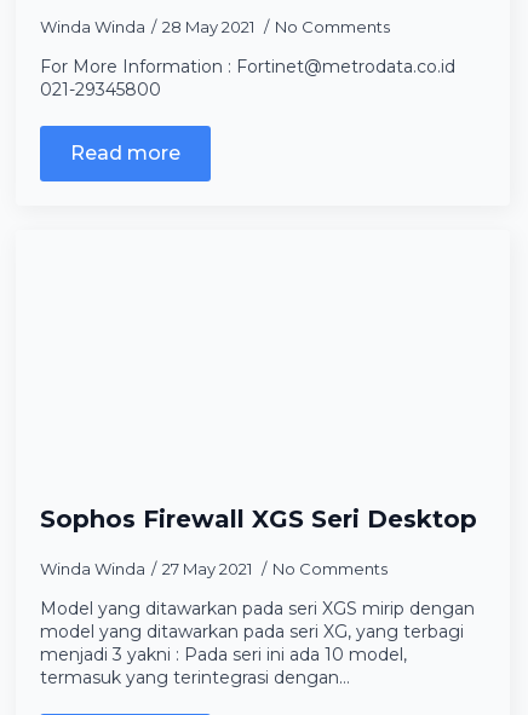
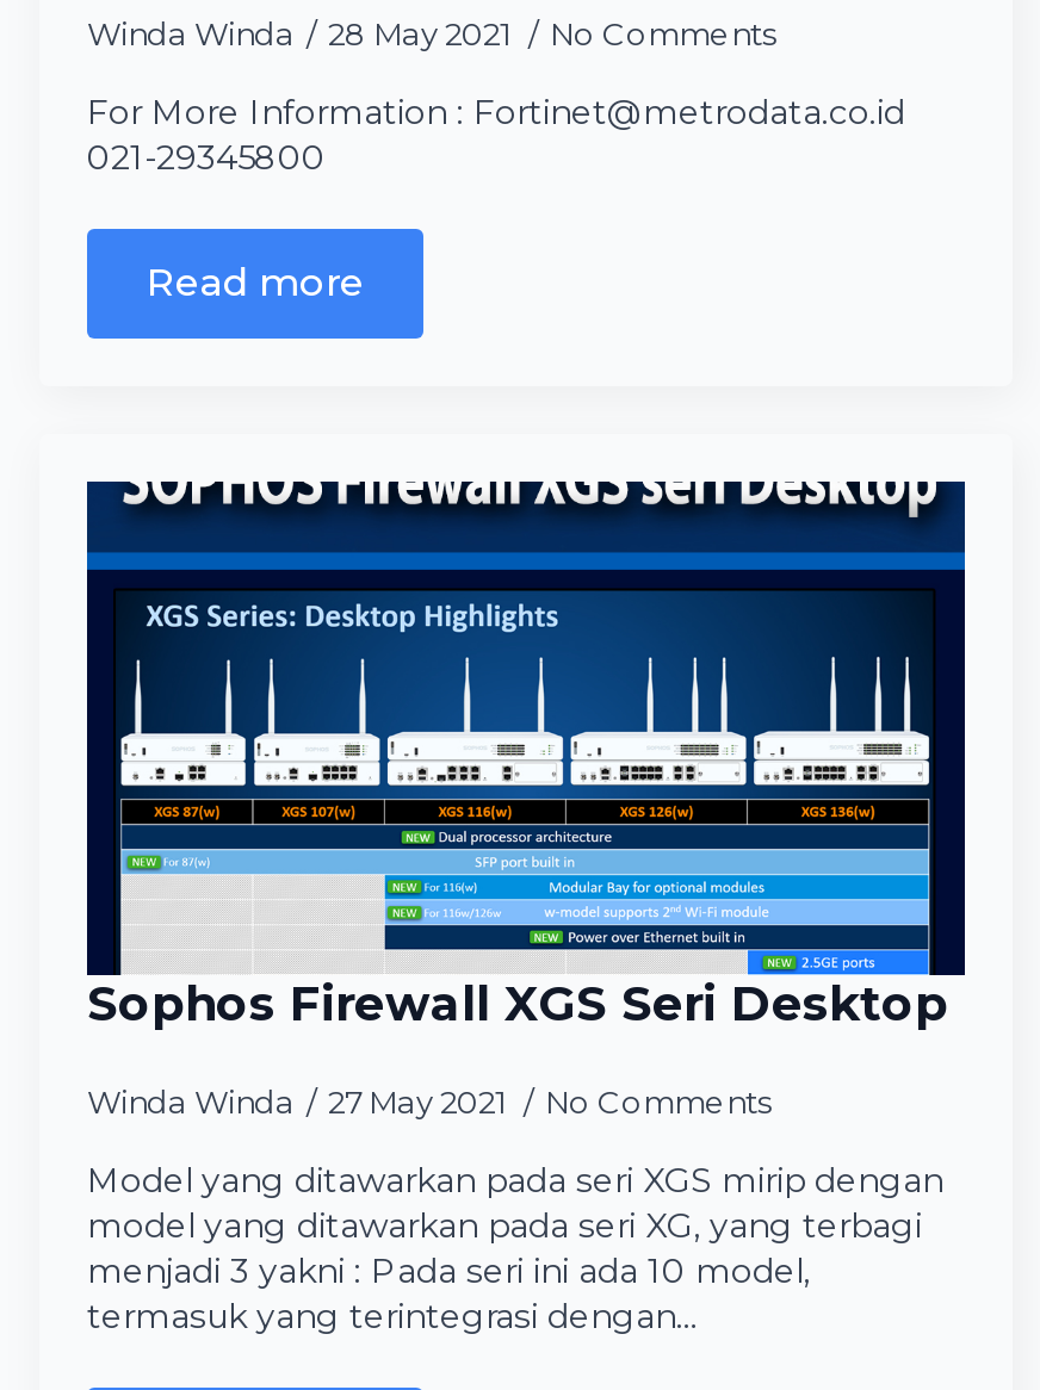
none -> [85,479,967,978] [image]

